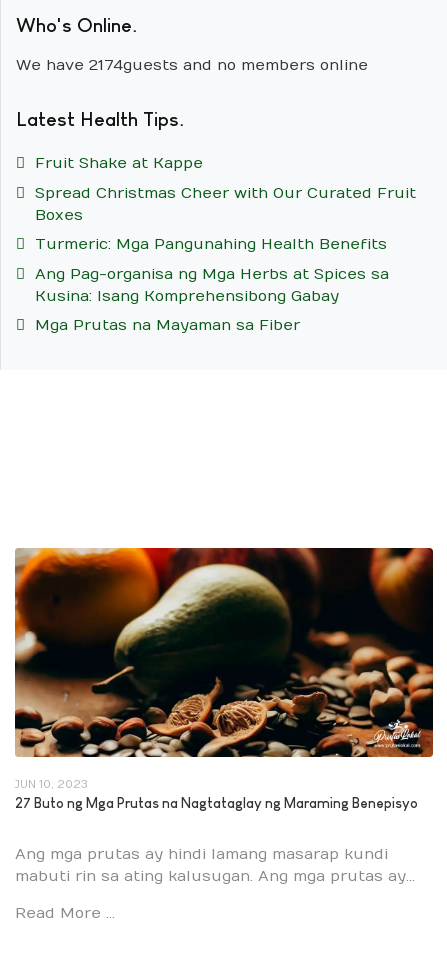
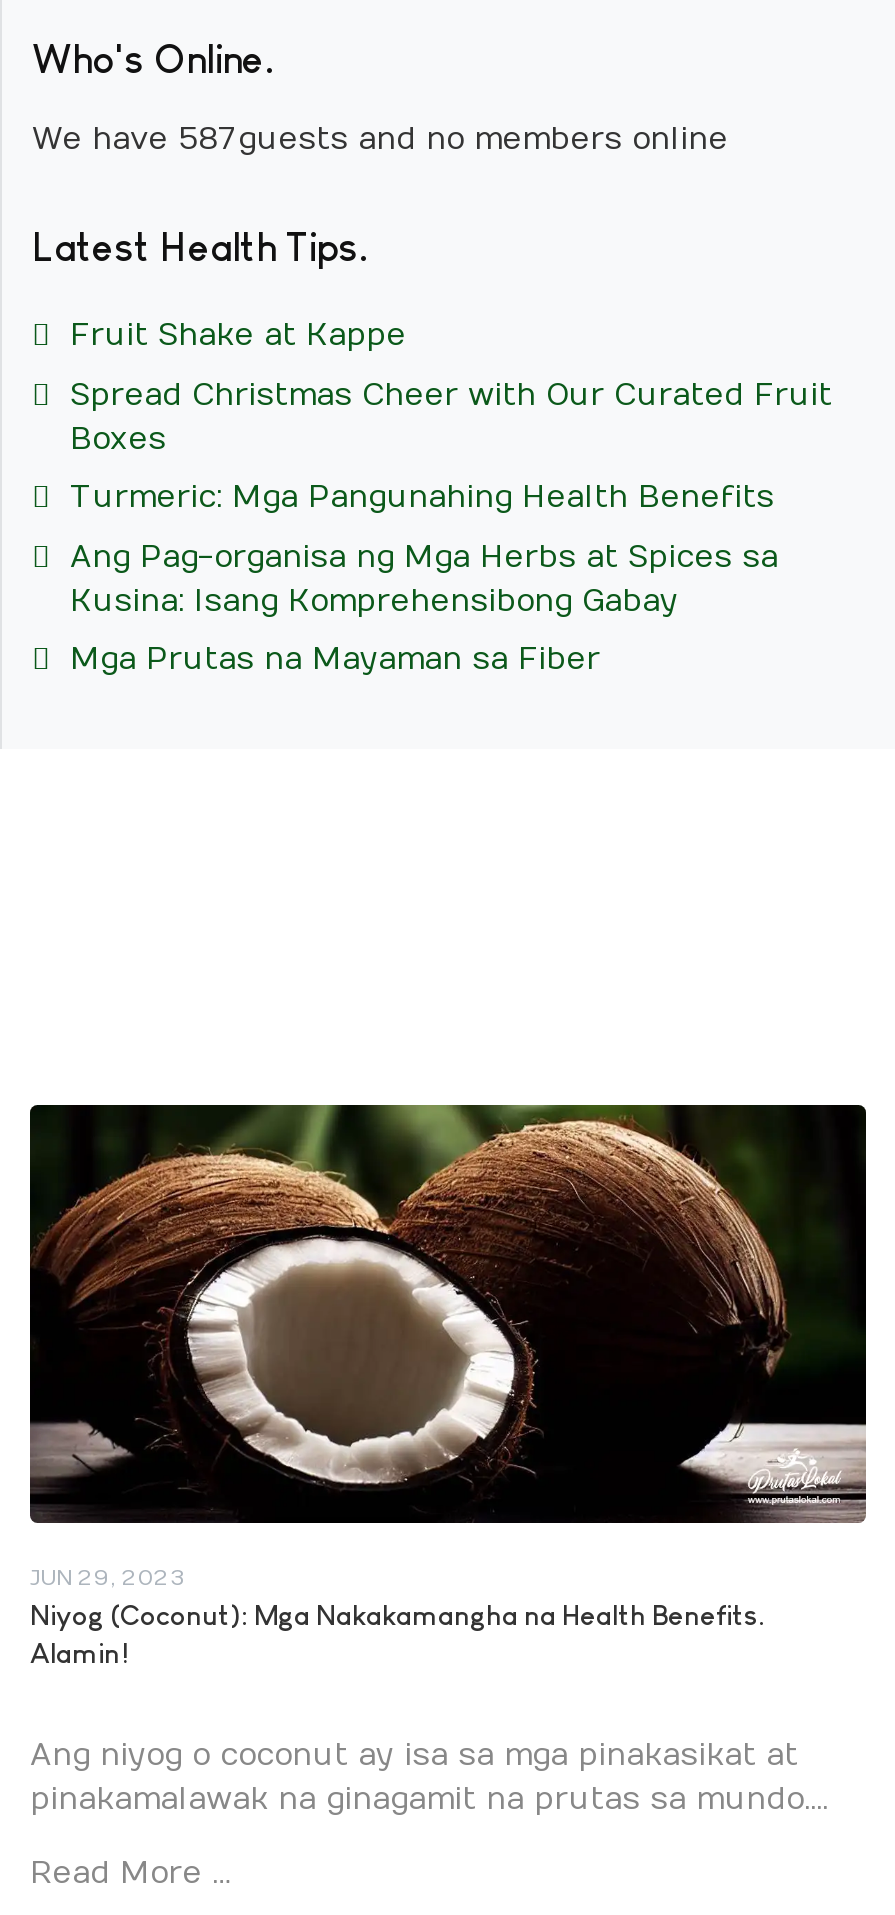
[16,56,368,74] We have 2174 guests and no members online -> [32,122,728,158] We have 587 guests and no members online
[14,547,434,811] [image] | JUN 10, 2023 | 27 Buto ng Mga Prutas na Nagtataglay ng Maraming Benepisyo -> [28,1103,868,1669] [image] | JUN 29, 2023 | Niyog (Coconut): Mga Nakakamangha na Health Benefits. | Alamin!
[15,845,415,885] Ang mga prutas ay hindi lamang masarap kundi | mabuti rin sa ating kalusugan. Ang mga prutas ay... -> [30,1737,828,1817] Ang niyog o coconut ay isa sa mga pinakasikat at | pinakamalawak na ginagamit na prutas sa mundo....

